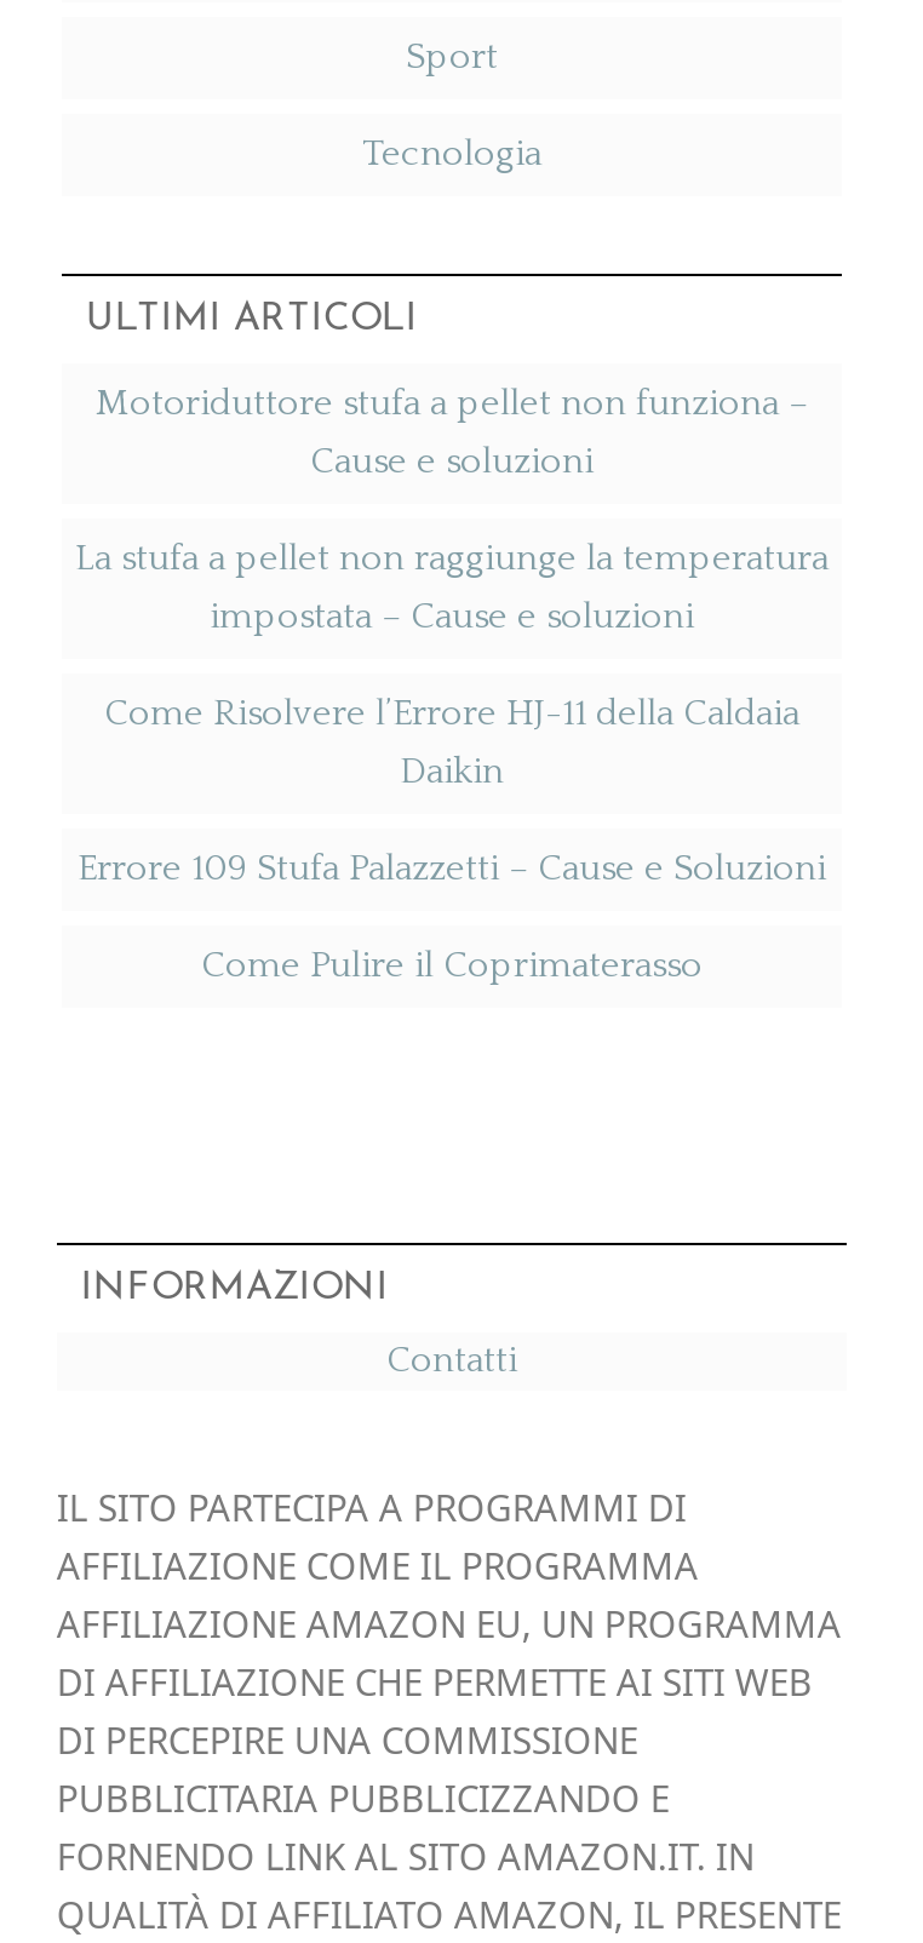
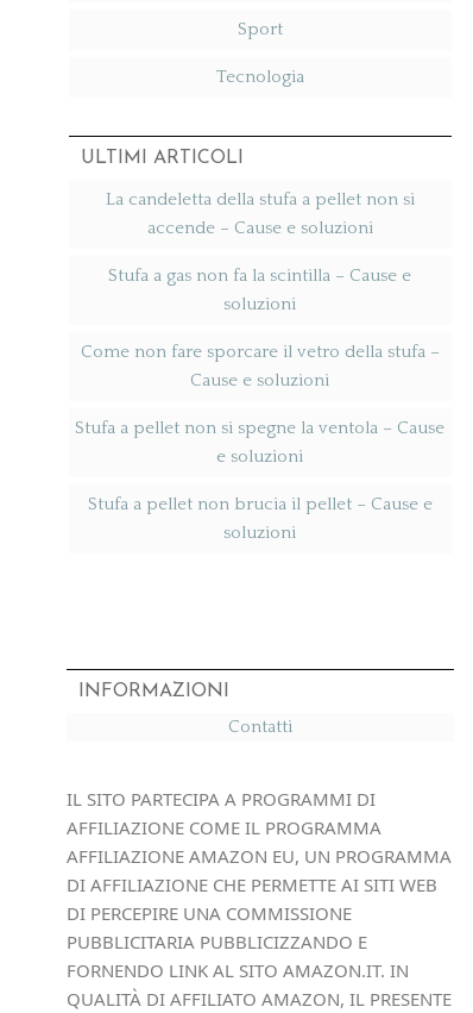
[96,383,808,424] Motoriduttore stufa a pellet non funziona – -> [81,189,440,362] La candeletta della stufa a pellet non si | accende – Cause e soluzioni | Stufa a gas non fa la scintilla – Cause e | soluzioni | Come non fare sporcare il vetro della stufa –
moved [310,441,594,482] -> [191,370,330,390]: Cause e soluzioni
[75,538,829,986] La stufa a pellet non raggiunge la temperatura | impostata – Cause e soluzioni | Come Risolvere l’Errore HJ-11 della Caldaia | Daikin | Errore 109 Stufa Palazzetti – Cause e Soluzioni | Come Pulire il Coprimaterasso -> [75,418,445,543] Stufa a pellet non si spegne la ventola – Cause | e soluzioni | Stufa a pellet non brucia il pellet – Cause e | soluzioni

